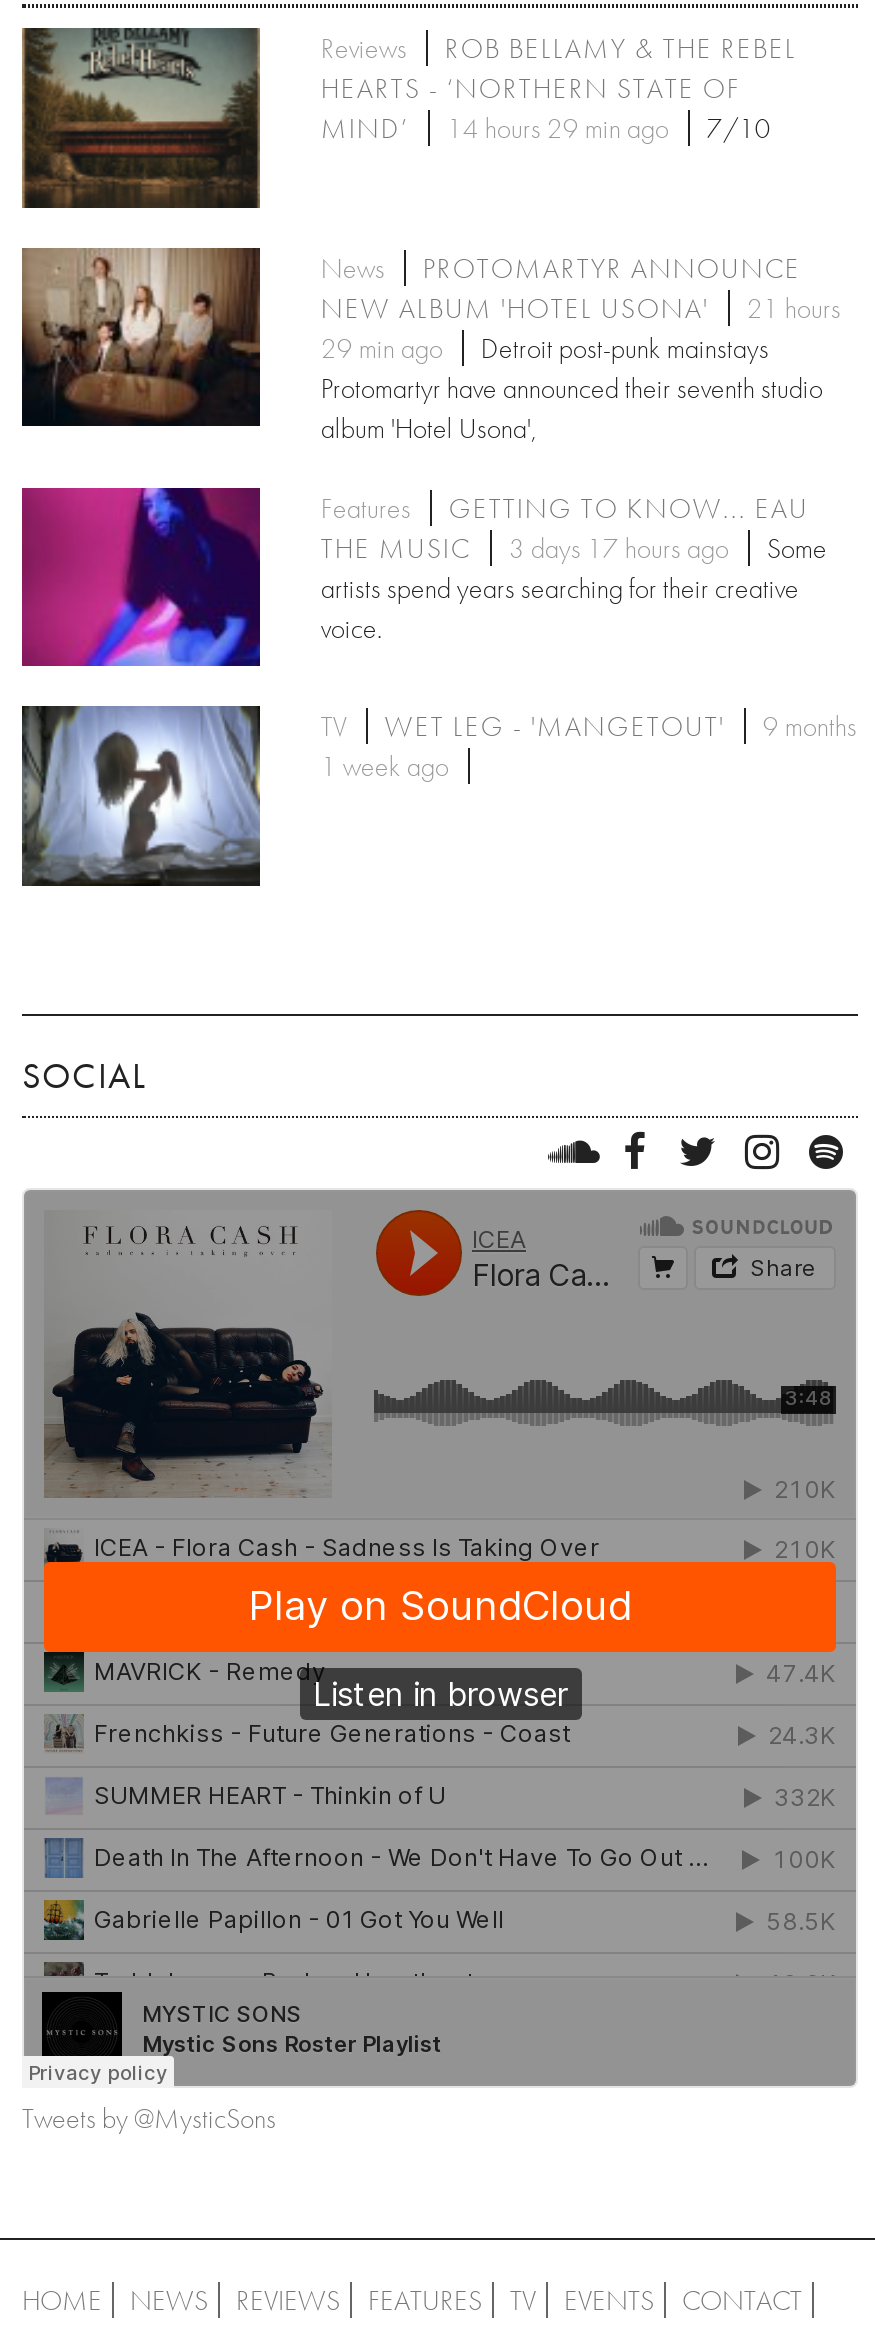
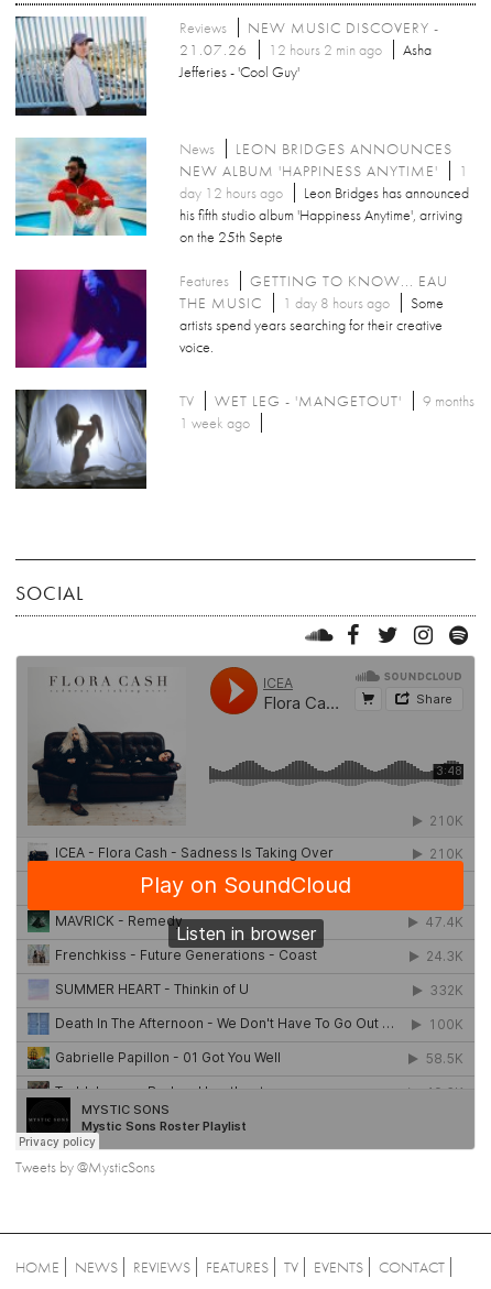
[20,26,797,208] [image] | ROB BELLAMY & THE REBEL | HEARTS - ‘NORTHERN STATE OF | MIND’ | 14 hours 29 min ago | 7/10 -> [14,17,440,116] [image] | NEW MUSIC DISCOVERY - | 21.07.26 | 12 hours 2 min ago | Asha | Jefferies - 'Cool Guy'
[20,246,841,446] [image] | PROTOMARTYR ANNOUNCE | NEW ALBUM 'HOTEL USONA' | 21 hours | 29 min ago | Detroit post-punk mainstays | Protomartyr have announced their seventh studio | album 'Hotel Usona', -> [14,138,469,246] [image] | LEON BRIDGES ANNOUNCES | NEW ALBUM 'HAPPINESS ANYTIME' | 1 | day 12 hours ago | Leon Bridges has announced | his fifth studio album 'Happiness Anytime', arriving | on the 25th Septe
[509,530,729,566] 3 days 17 hours ago -> [283,293,390,312] 1 day 8 hours ago

